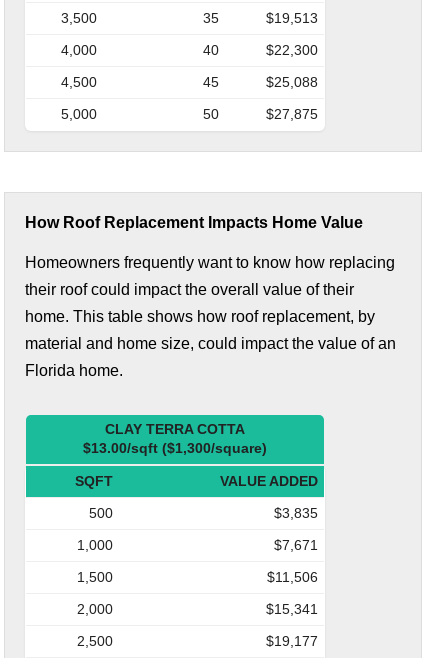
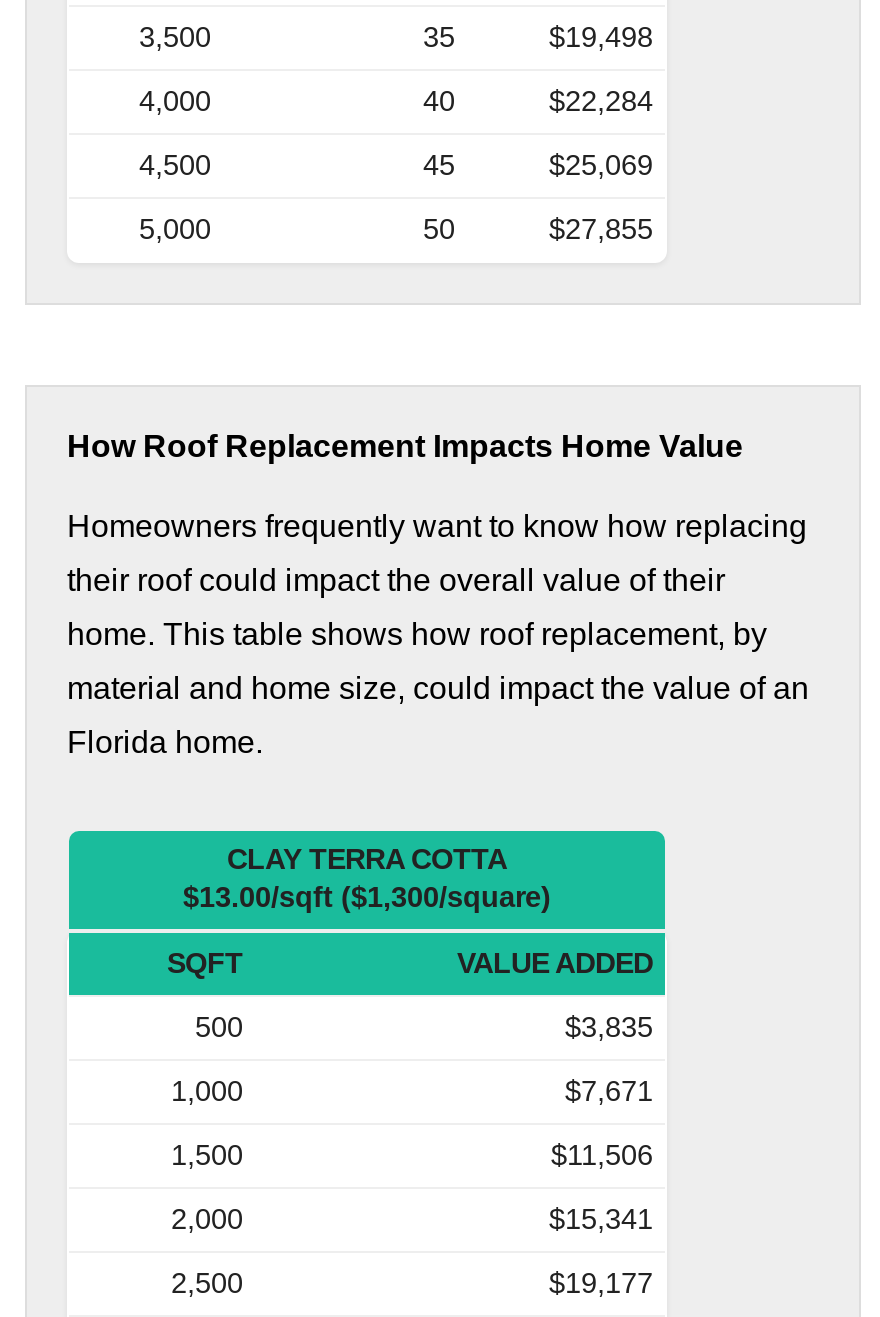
[266,10,318,26] $19,513 -> [549,20,653,52] $19,498
[266,42,318,58] $22,300 -> [549,84,653,116] $22,284
[266,74,318,90] $25,088 -> [549,148,653,180] $25,069
[266,106,318,122] $27,875 -> [549,212,653,244] $27,855

